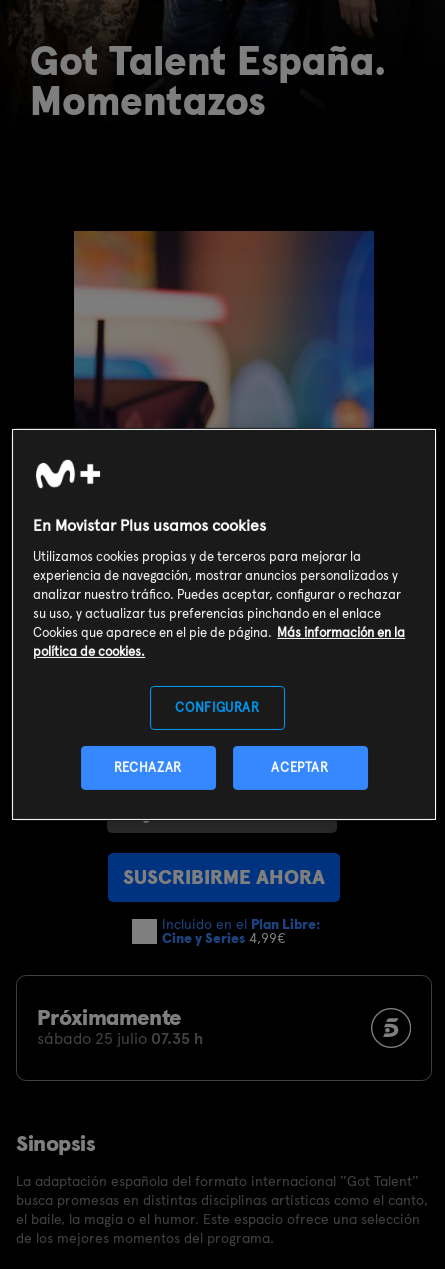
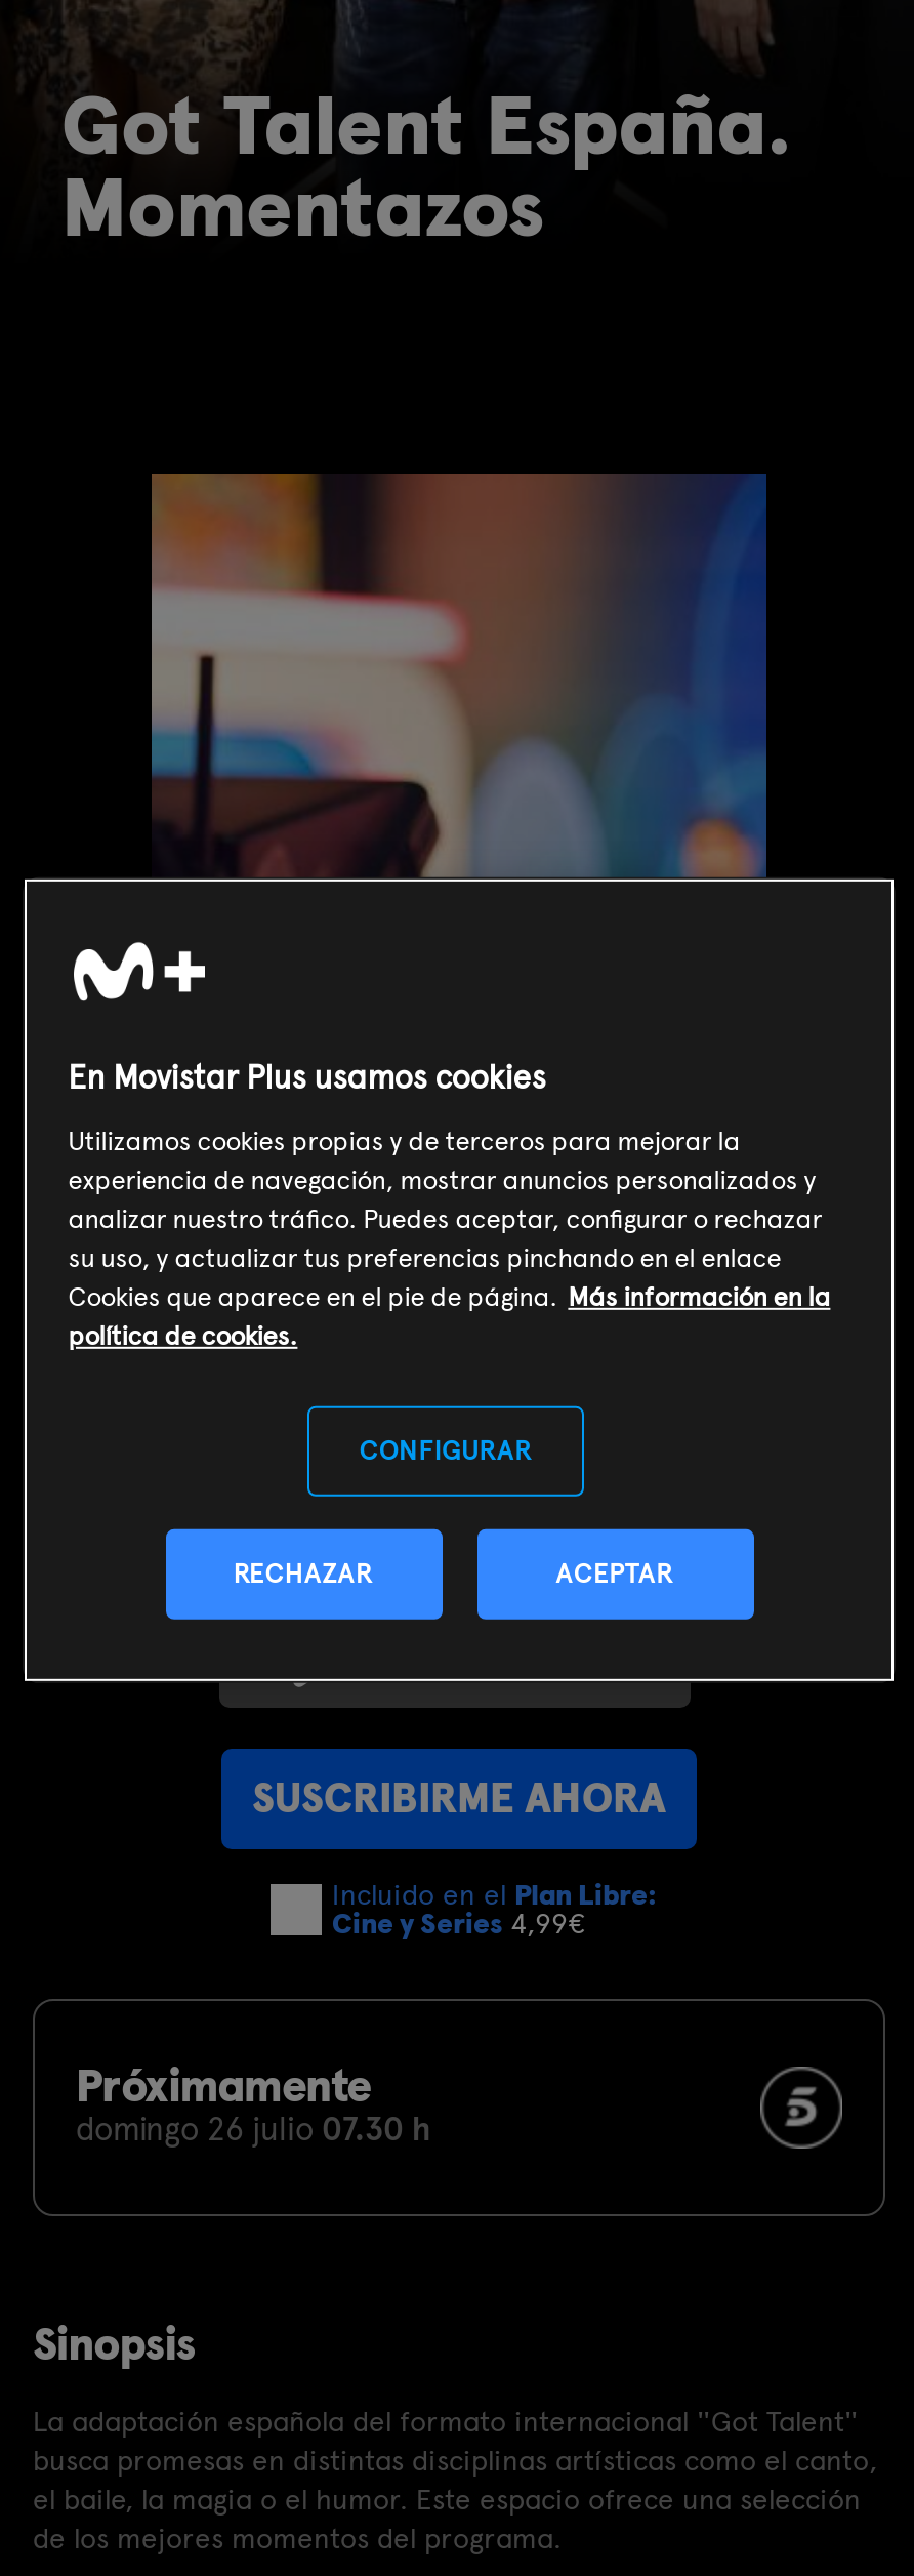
[37,1029,203,1048] sábado 25 julio 07.35 h -> [76,2109,430,2148] domingo 26 julio 07.30 h

